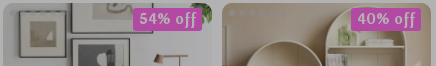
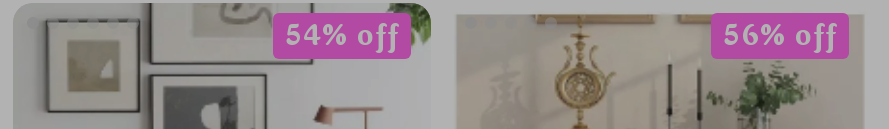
[357,9,415,30] 40% off -> [723,16,837,58] 56% off

